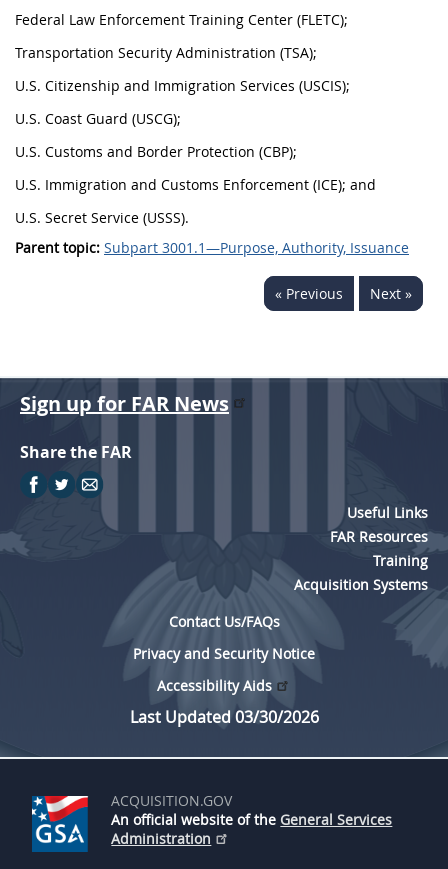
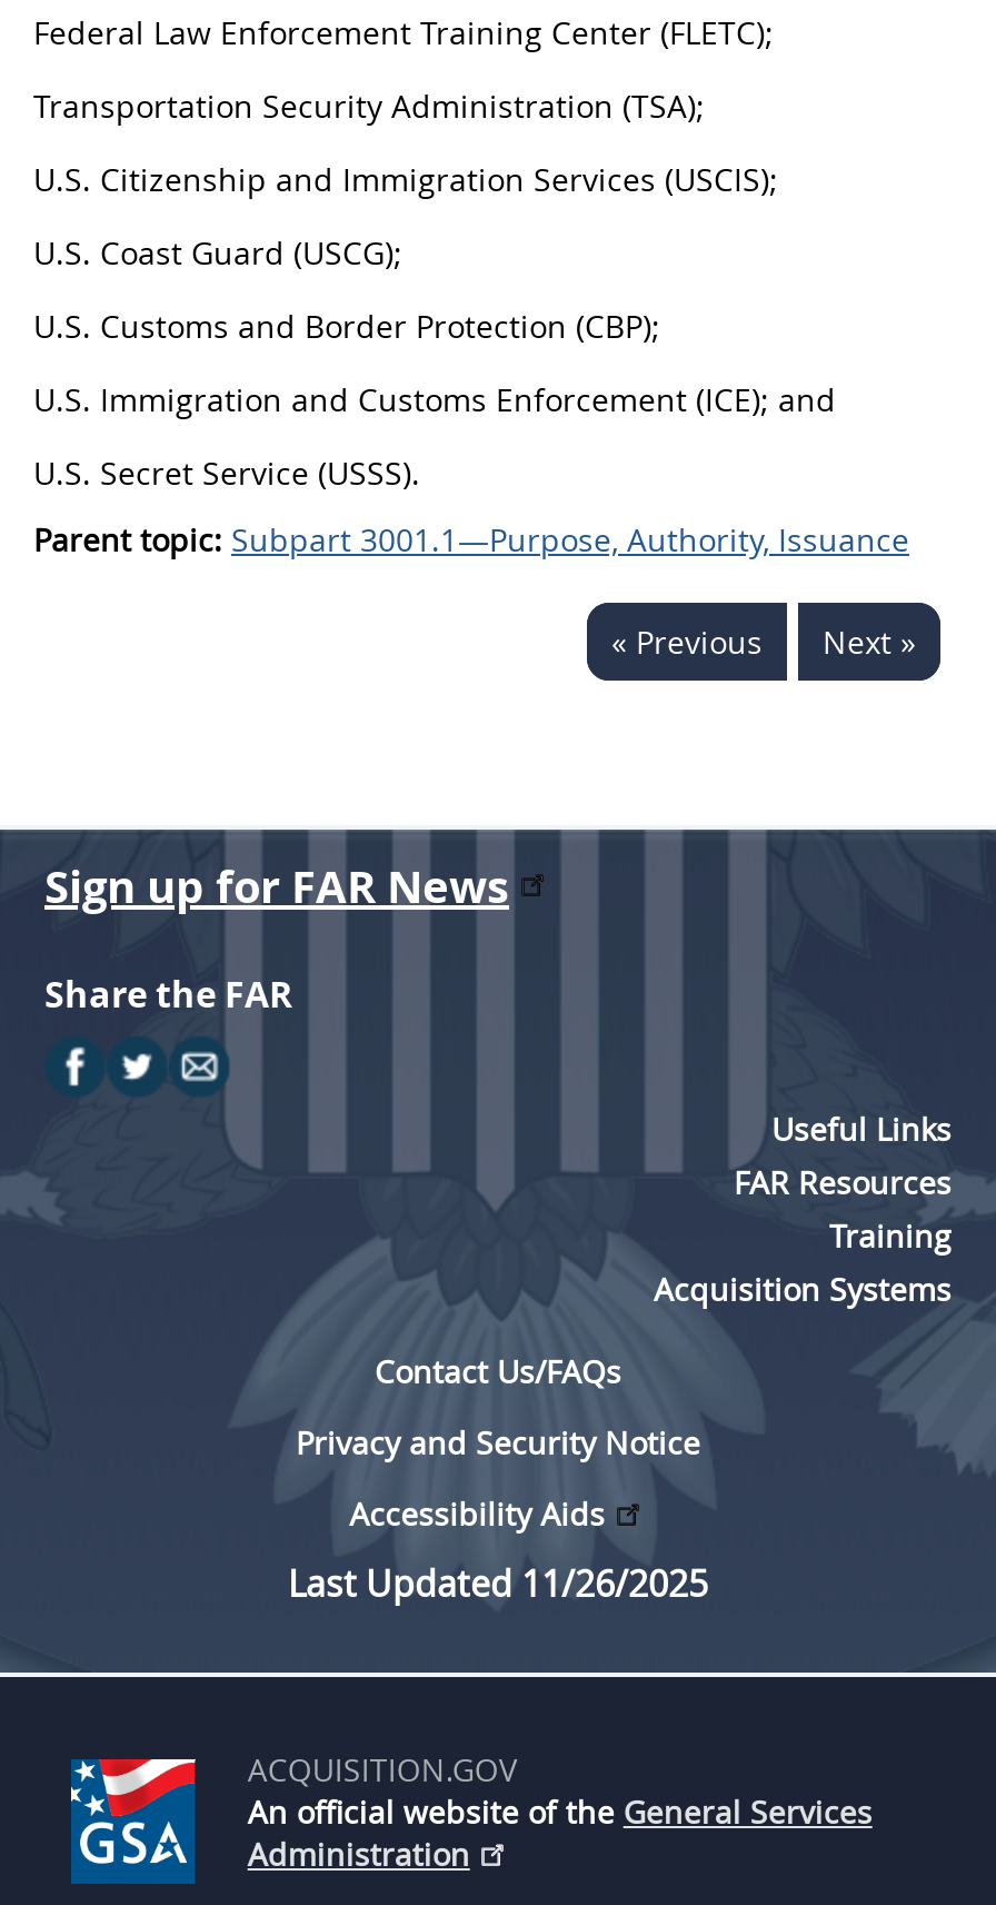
[129,706,318,728] Last Updated 03/30/2026 -> [288,1559,708,1608] Last Updated 11/26/2025

